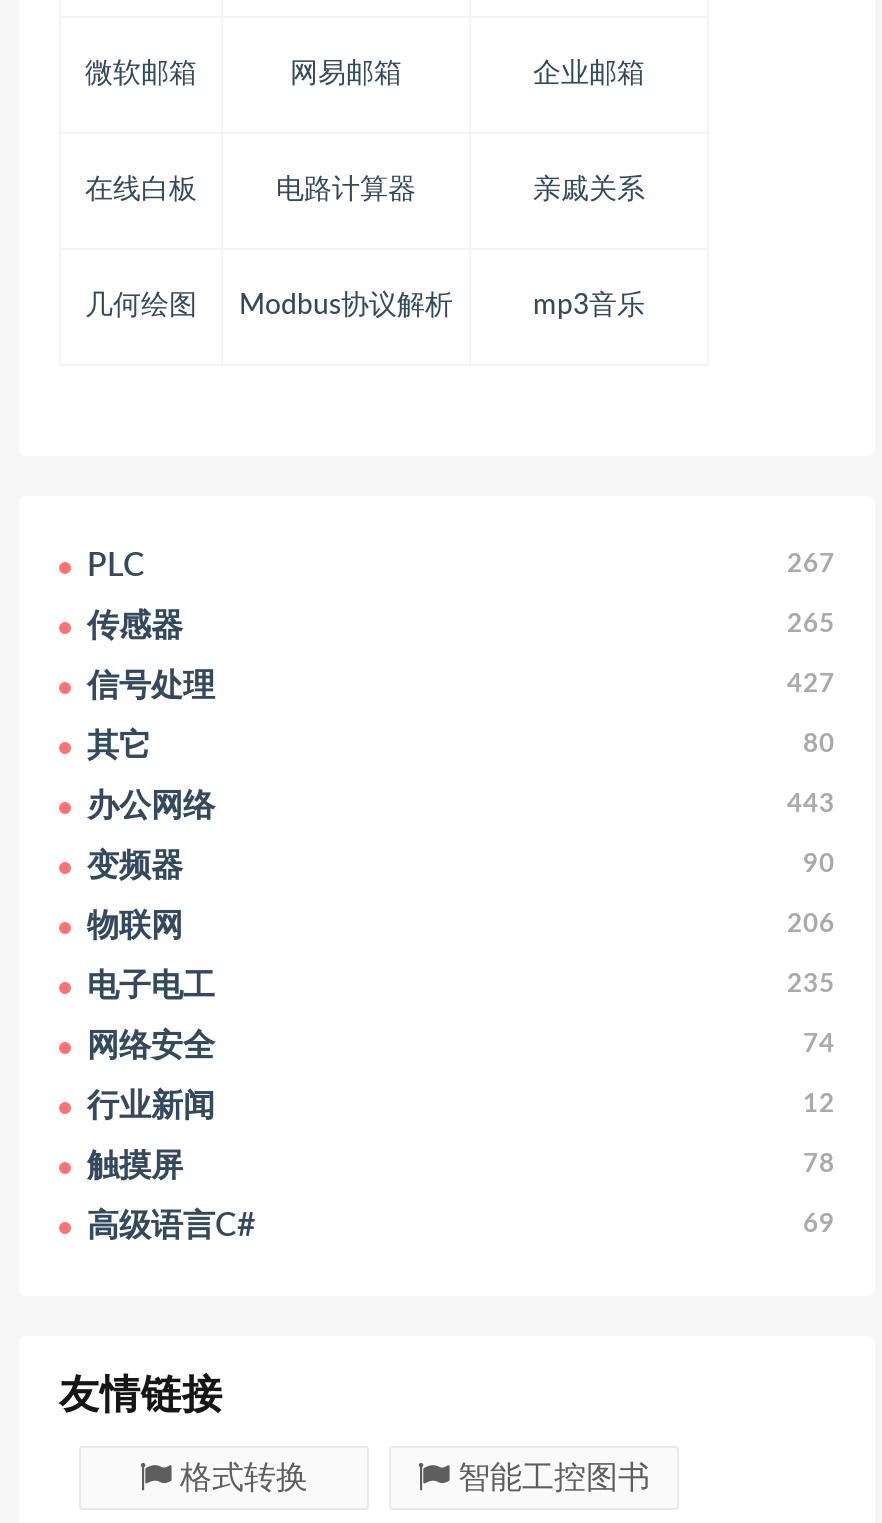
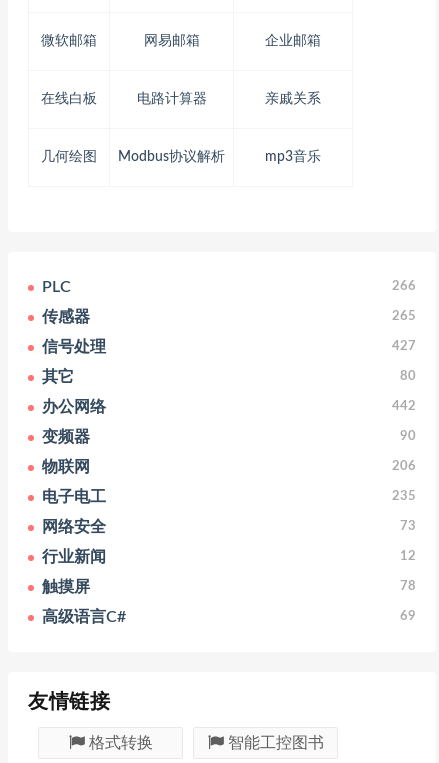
[787,552,835,578] 267 -> [392,280,416,293] 266
[787,792,835,818] 443 -> [392,400,416,413] 442
[803,1032,835,1058] 74 -> [400,520,416,533] 73

